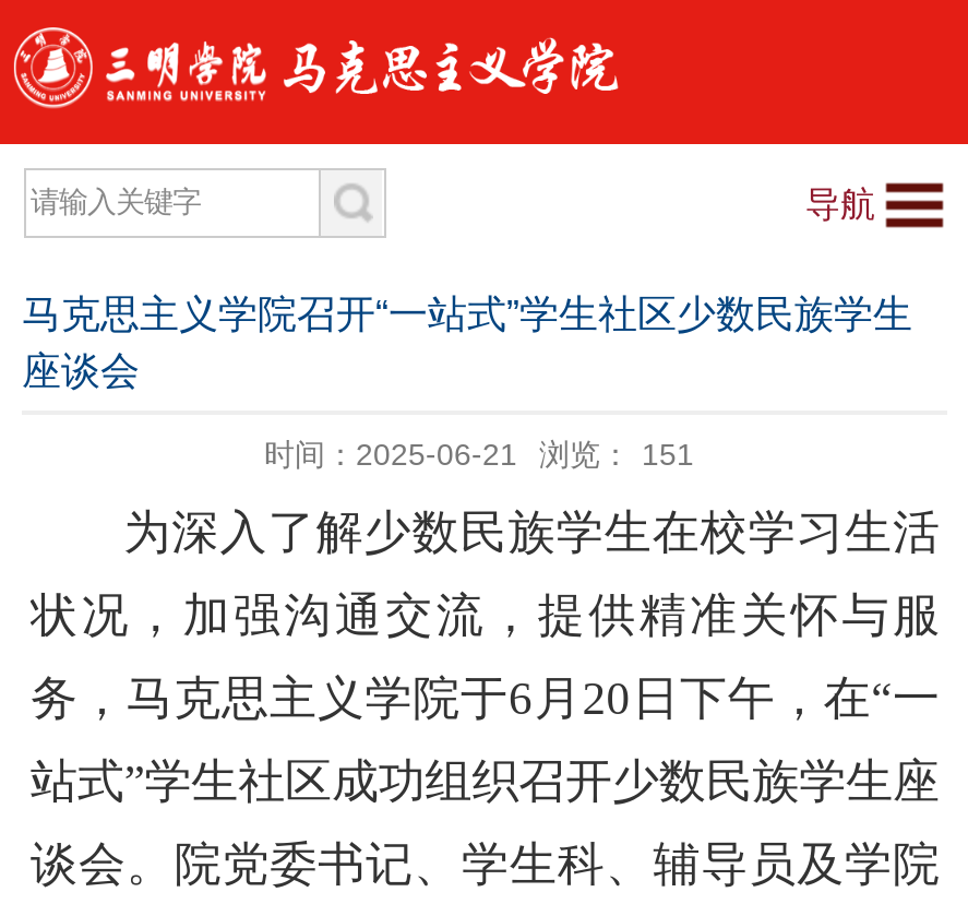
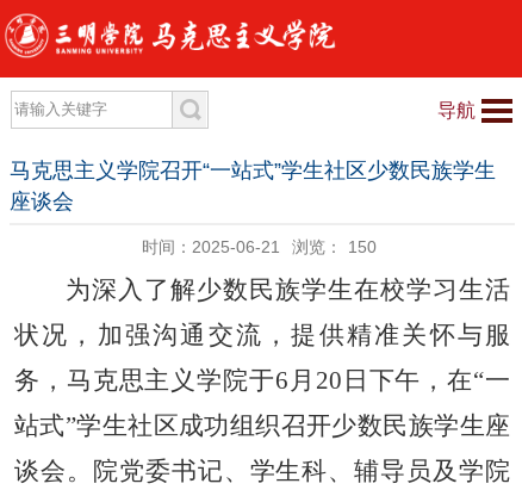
[264,437,694,472] 时间：2025-06-21 浏览： 151 -> [142,237,377,256] 时间：2025-06-21 浏览： 150

